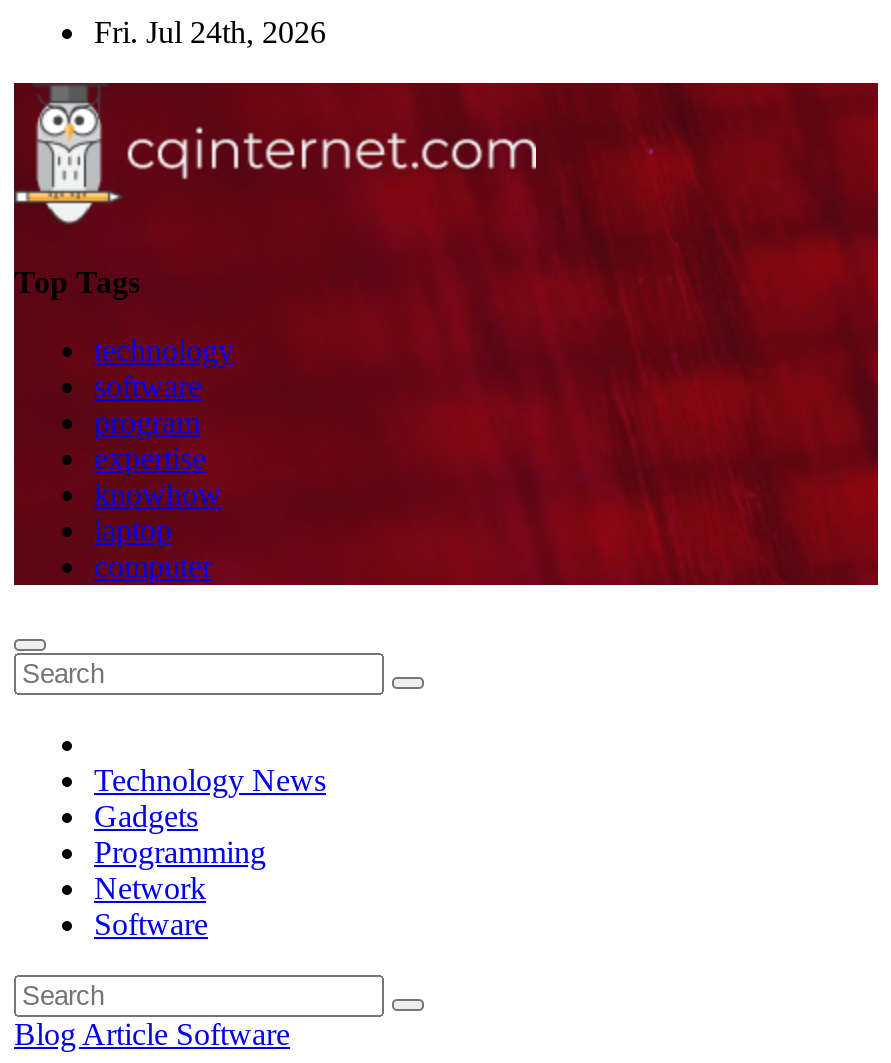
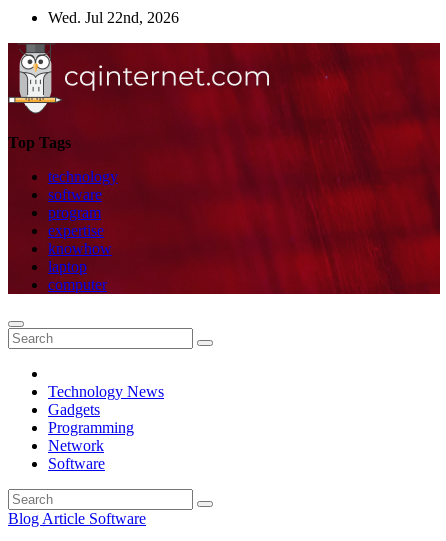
[94,15,326,49] Fri. Jul 24th, 2026 -> [48,9,179,26] Wed. Jul 22nd, 2026

